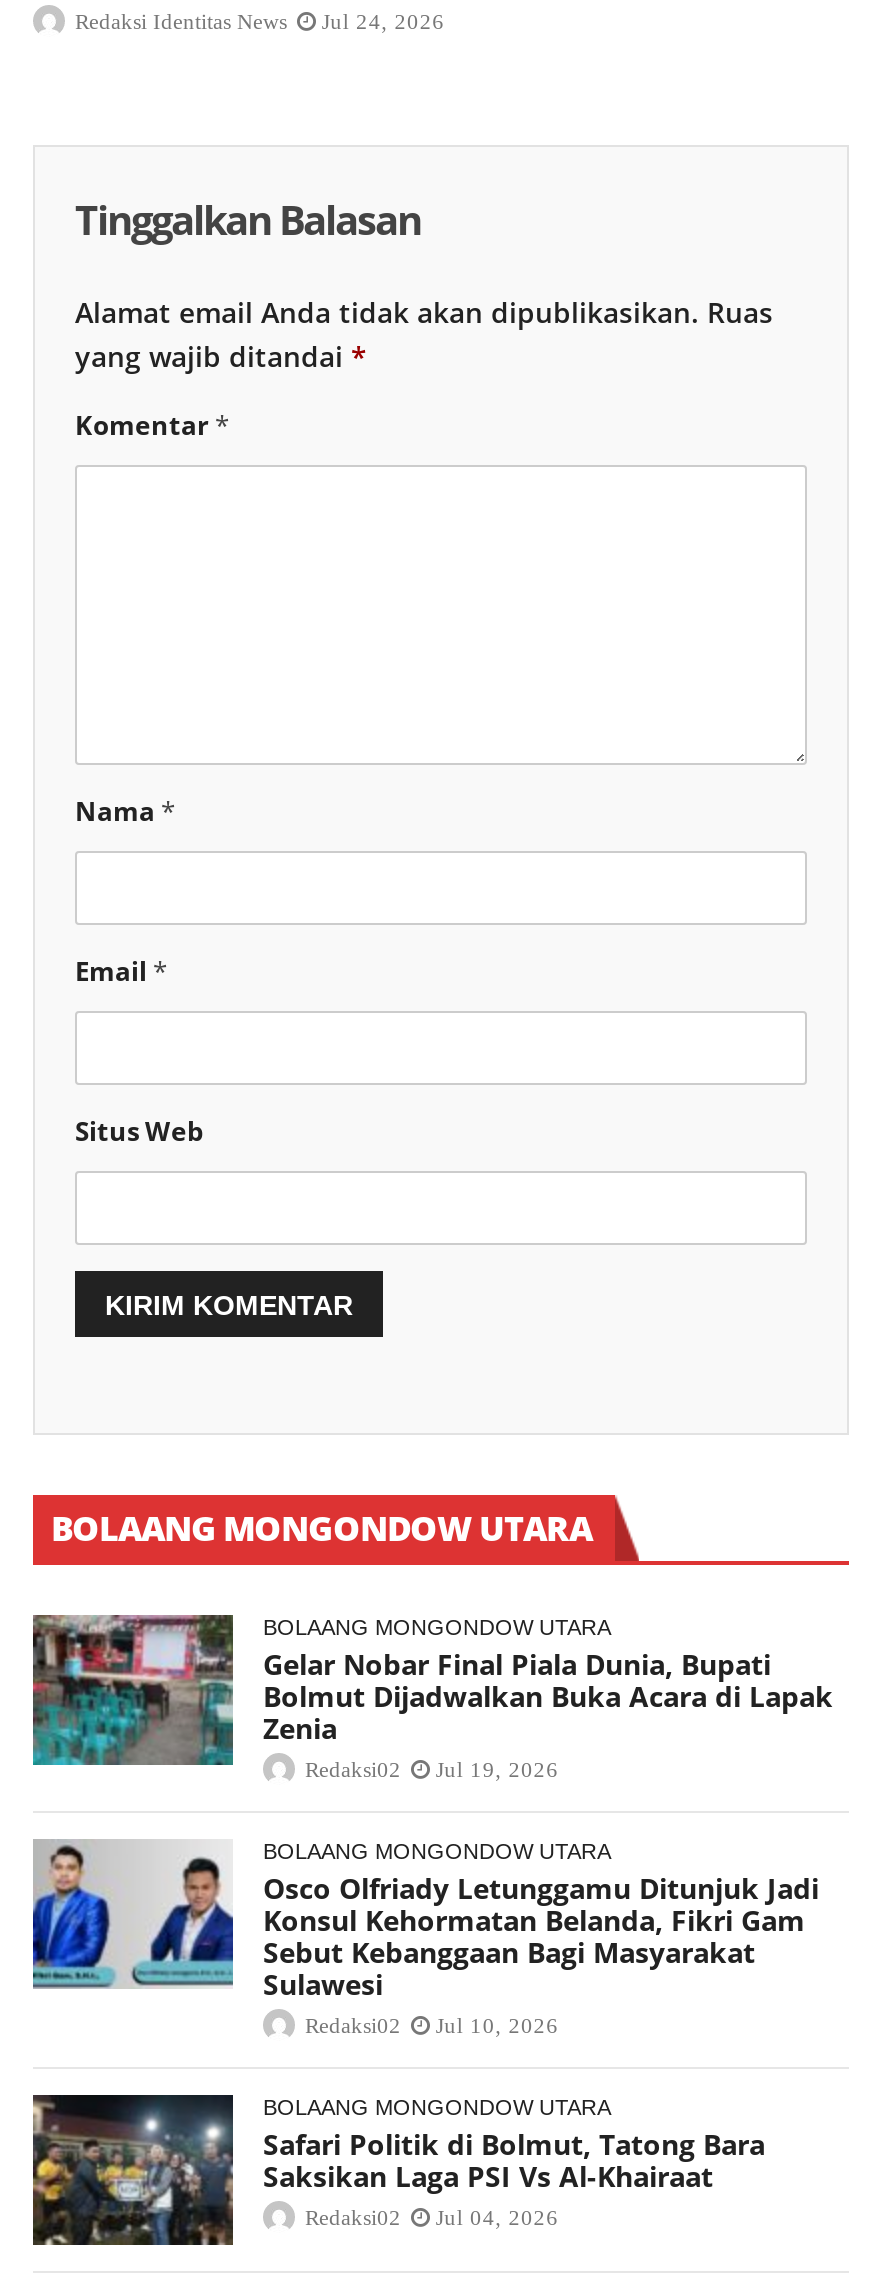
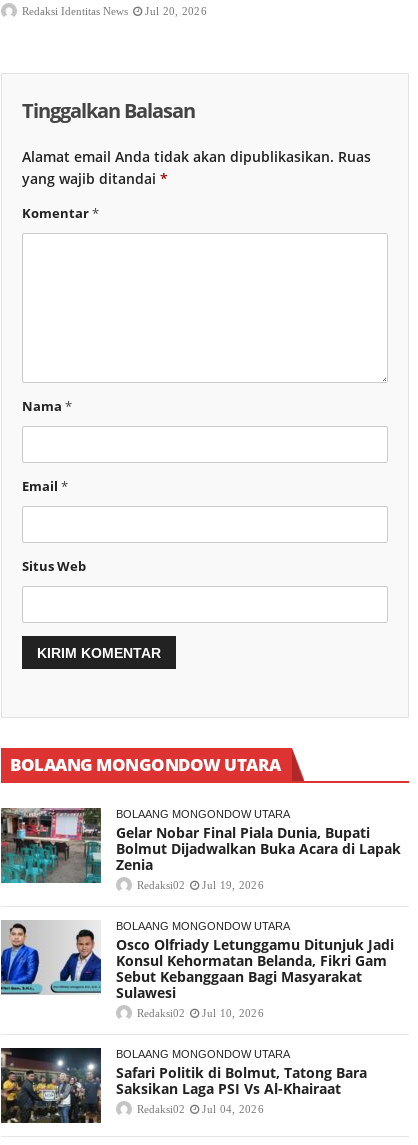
[75,9,445,33] Redaksi Identitas News Jul 24, 2026 -> [22,5,207,17] Redaksi Identitas News Jul 20, 2026

